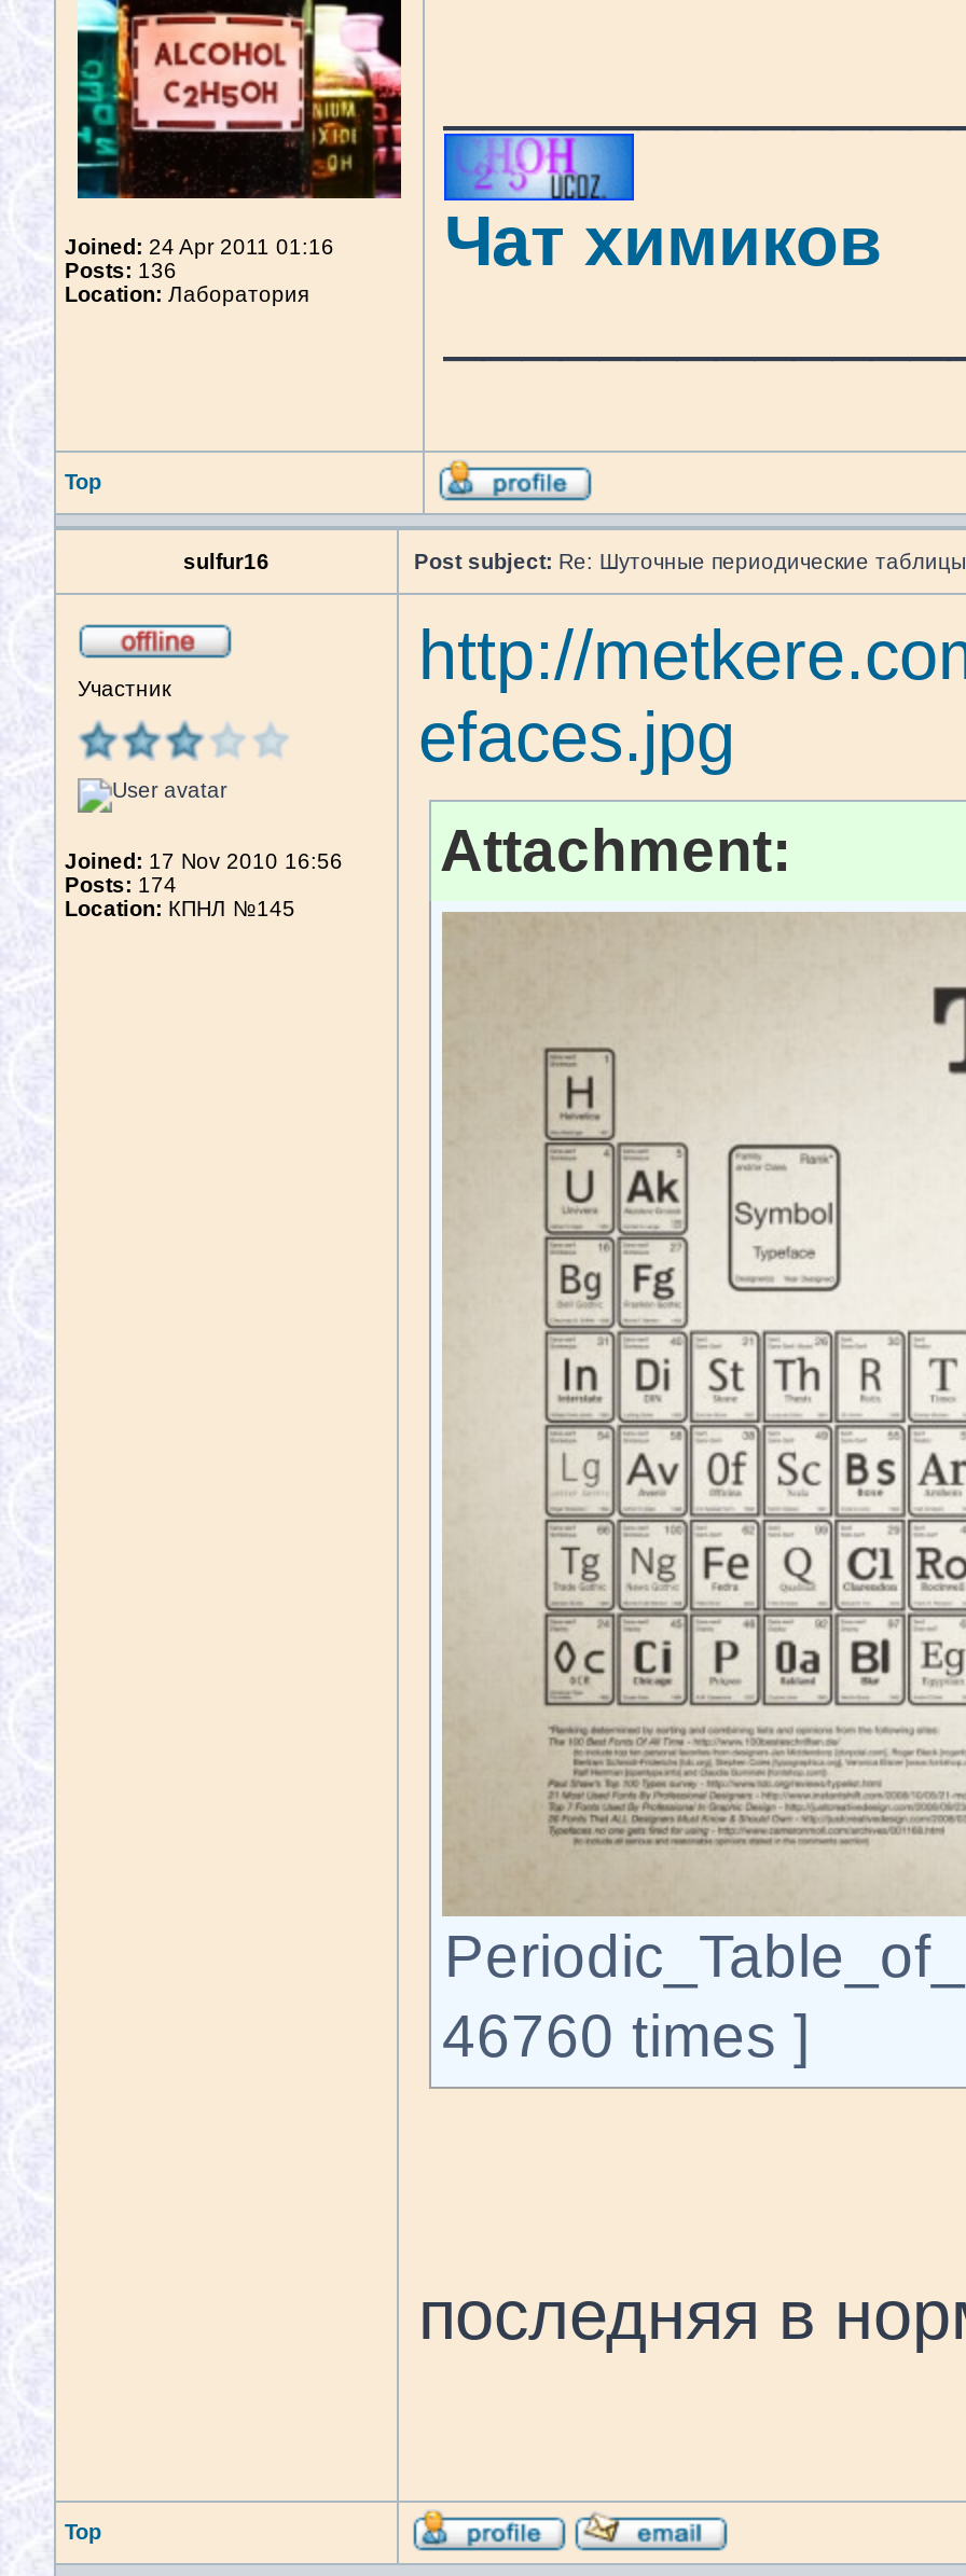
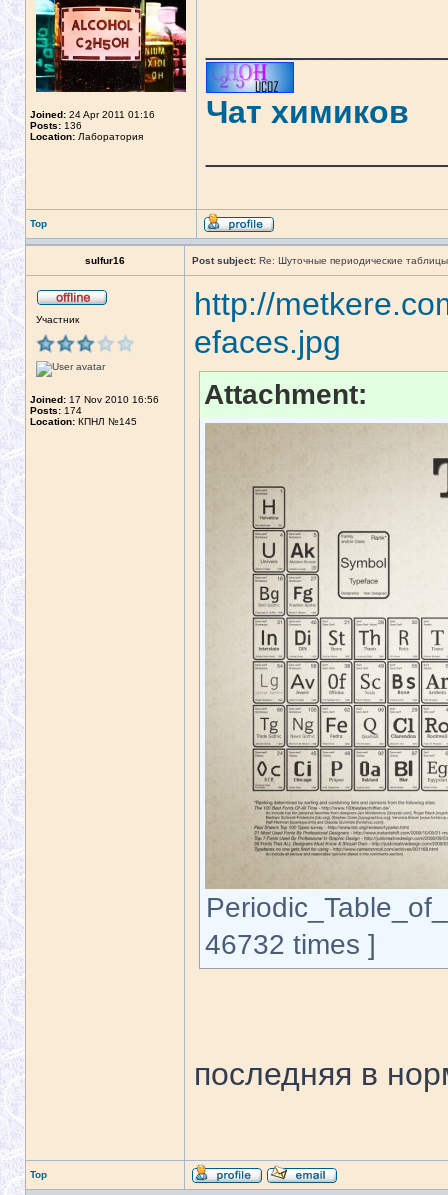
[442,2003,811,2069] 46760 times ] -> [205,929,376,960] 46732 times ]

